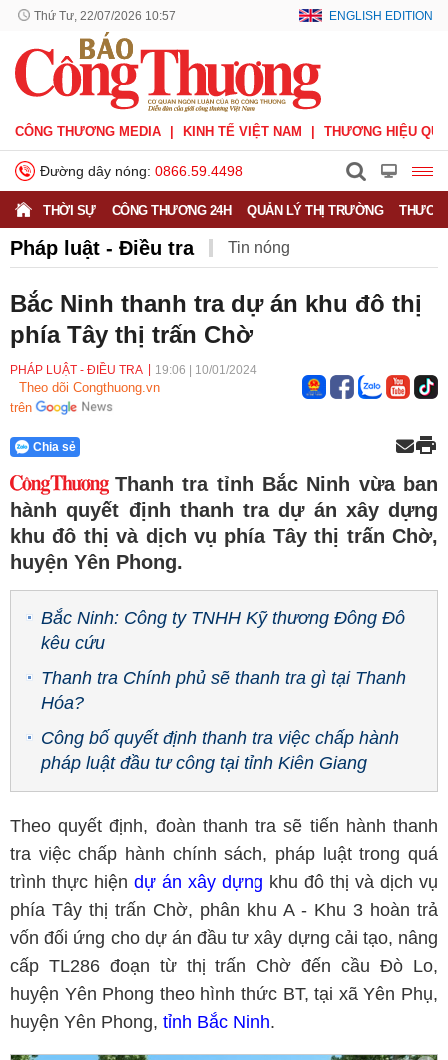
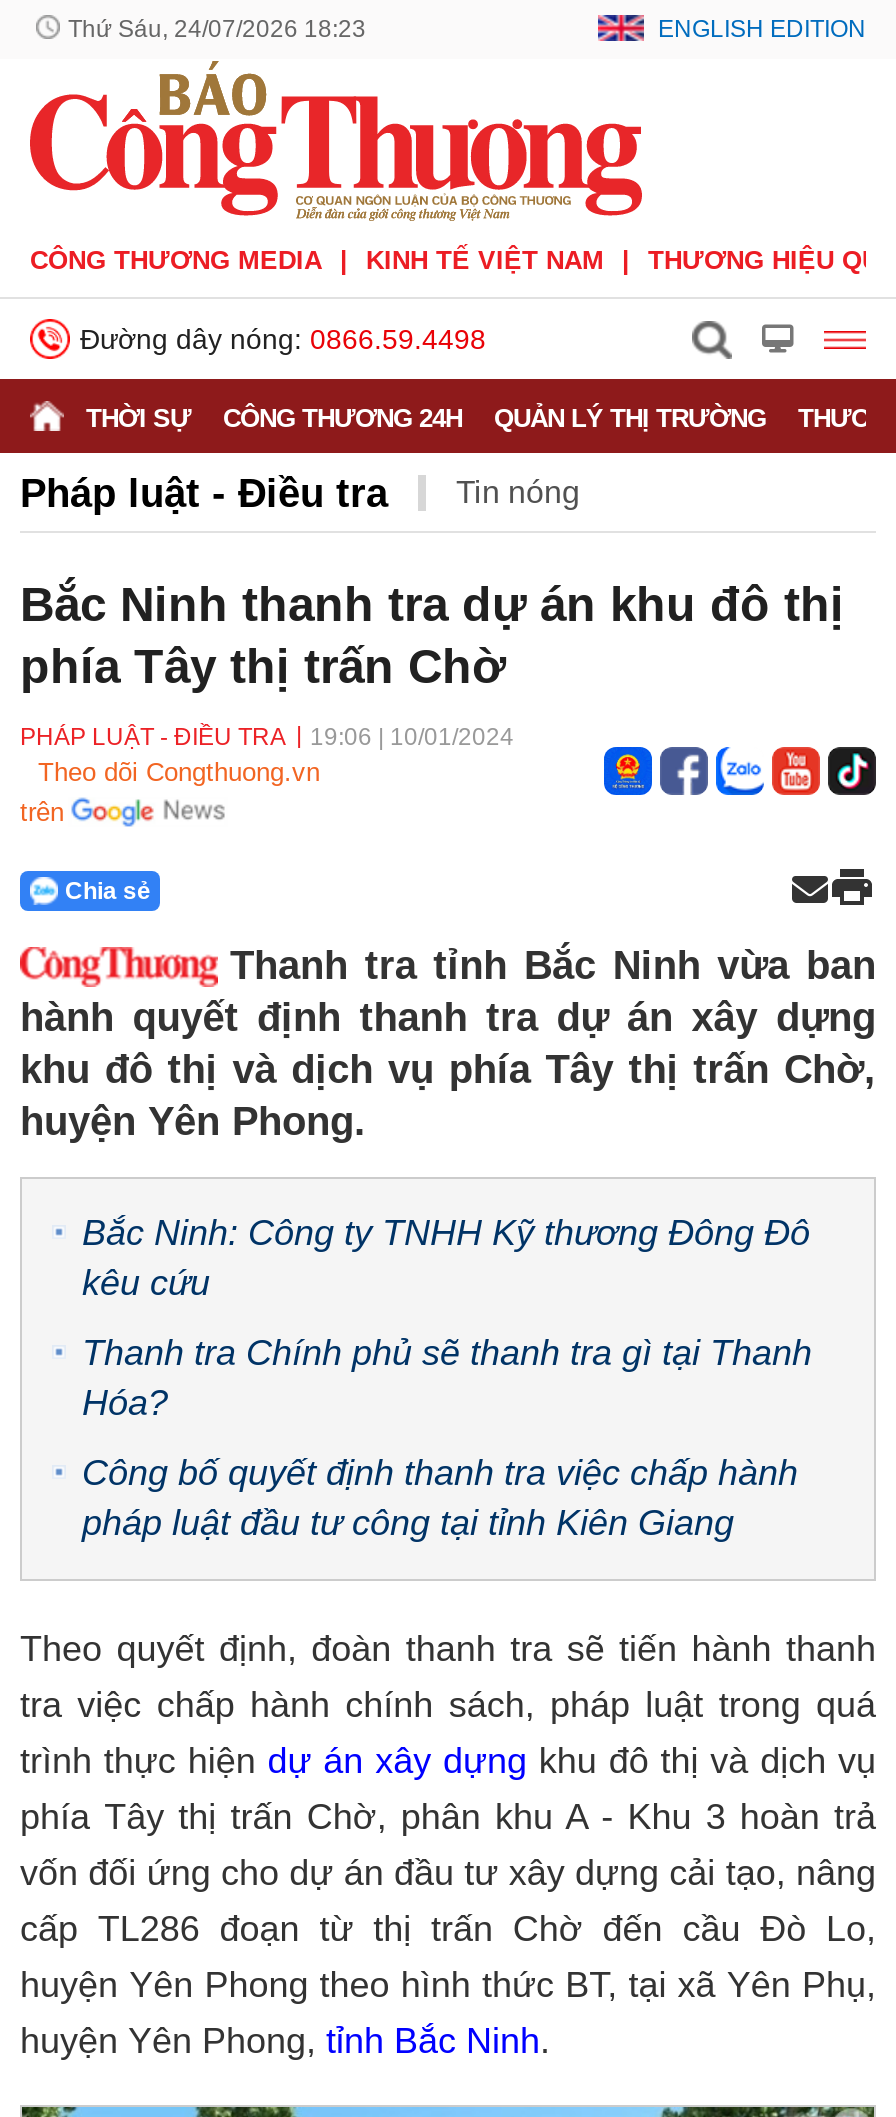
[34,9,176,23] Thứ Tư, 22/07/2026 10:57 -> [68,15,366,43] Thứ Sáu, 24/07/2026 18:23

